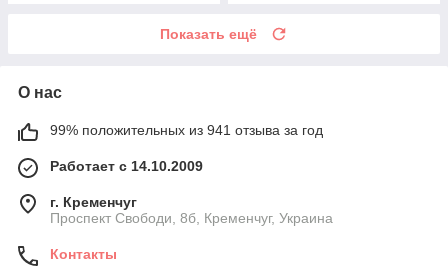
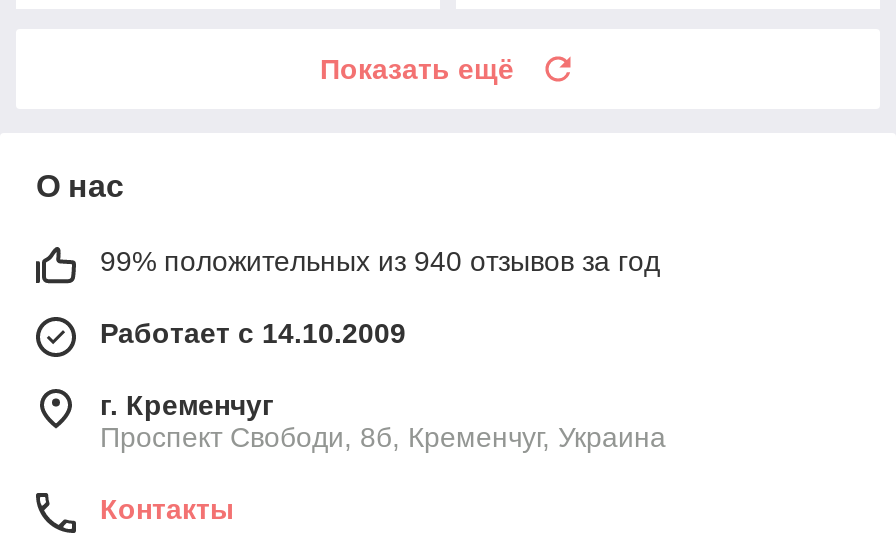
[50,122,323,138] 99% положительных из 941 отзыва за год -> [100,245,660,277] 99% положительных из 940 отзывов за год

